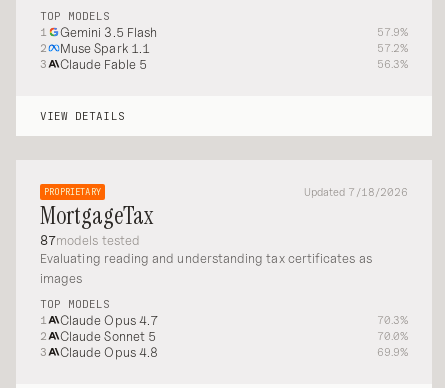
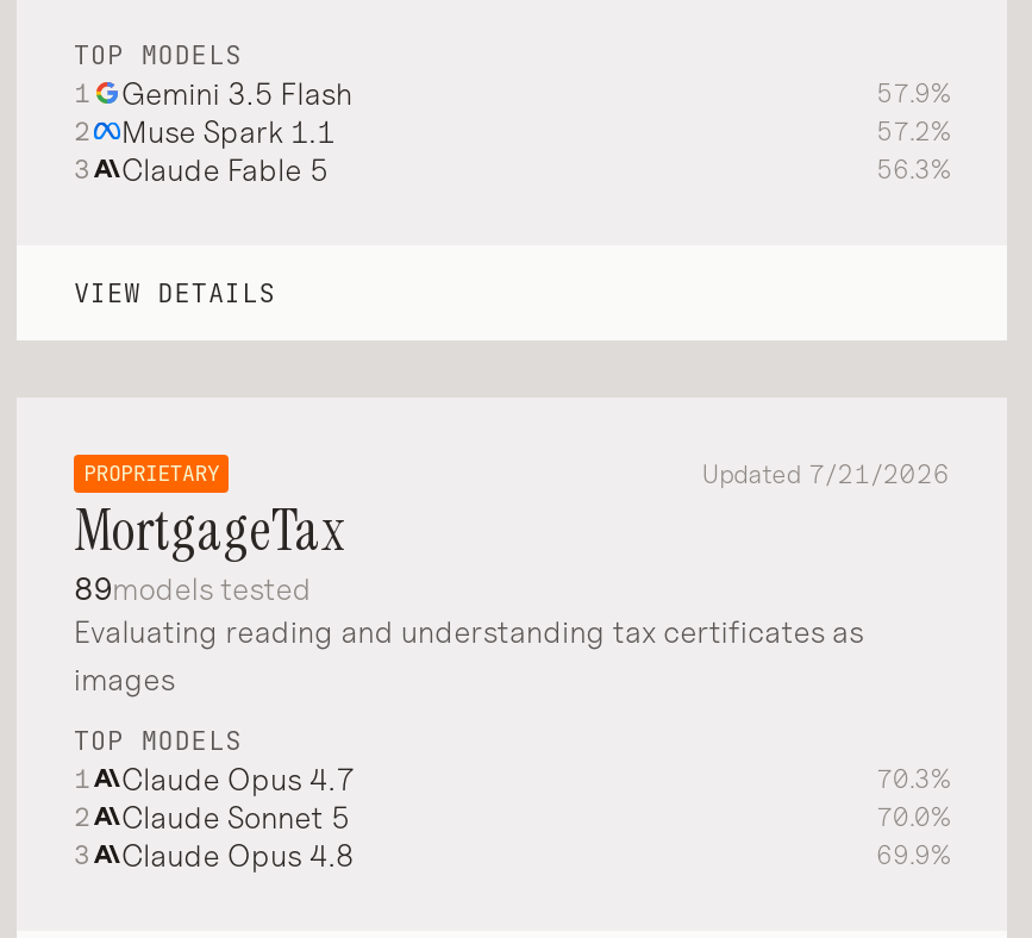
[304,185,408,199] Updated 7/18/2026 -> [702,457,950,490] Updated 7/21/2026
[40,232,140,248] 87models tested -> [74,569,312,607] 89models tested

